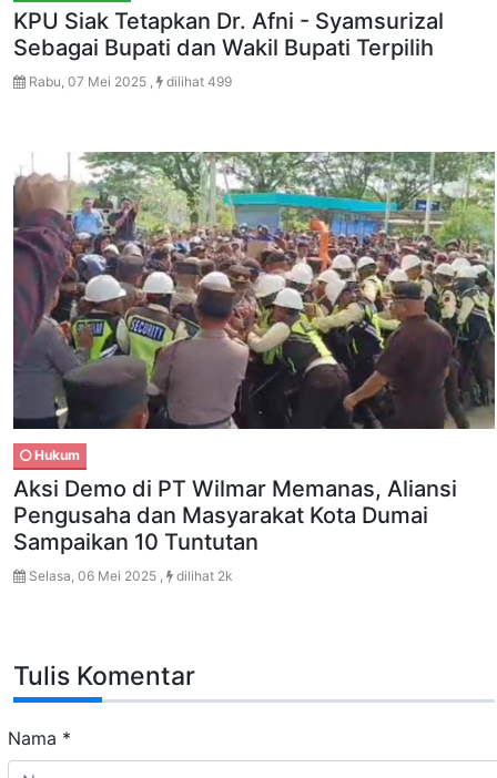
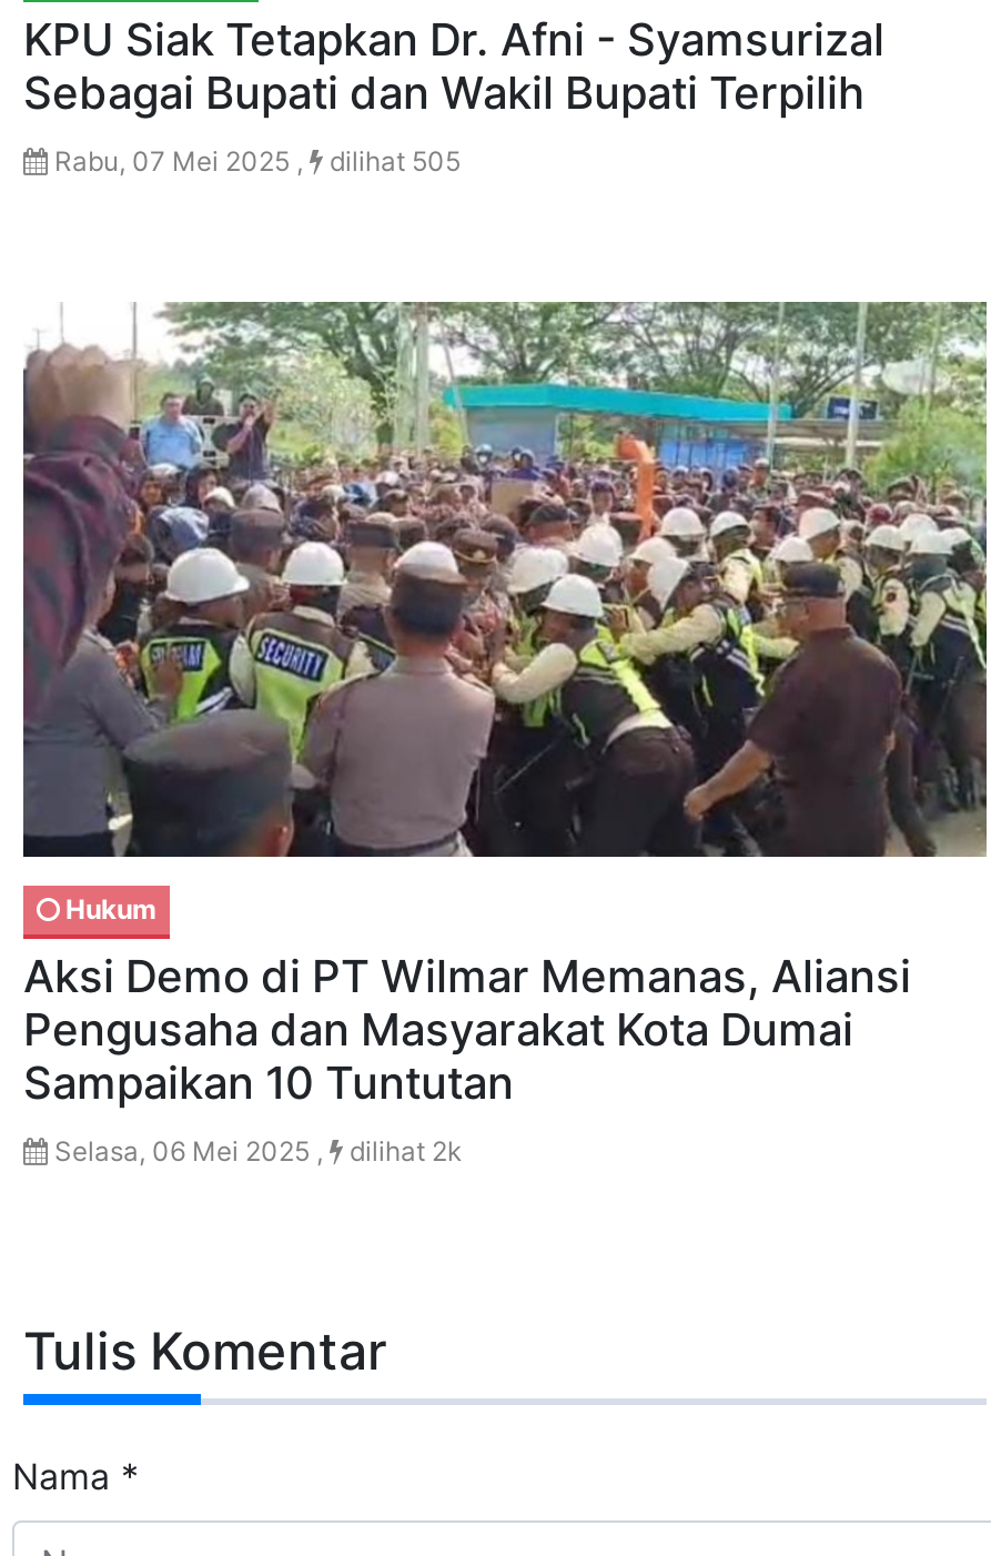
[26,73,232,90] Rabu, 07 Mei 2025 , dilihat 499 -> [48,144,461,177] Rabu, 07 Mei 2025 , dilihat 505

